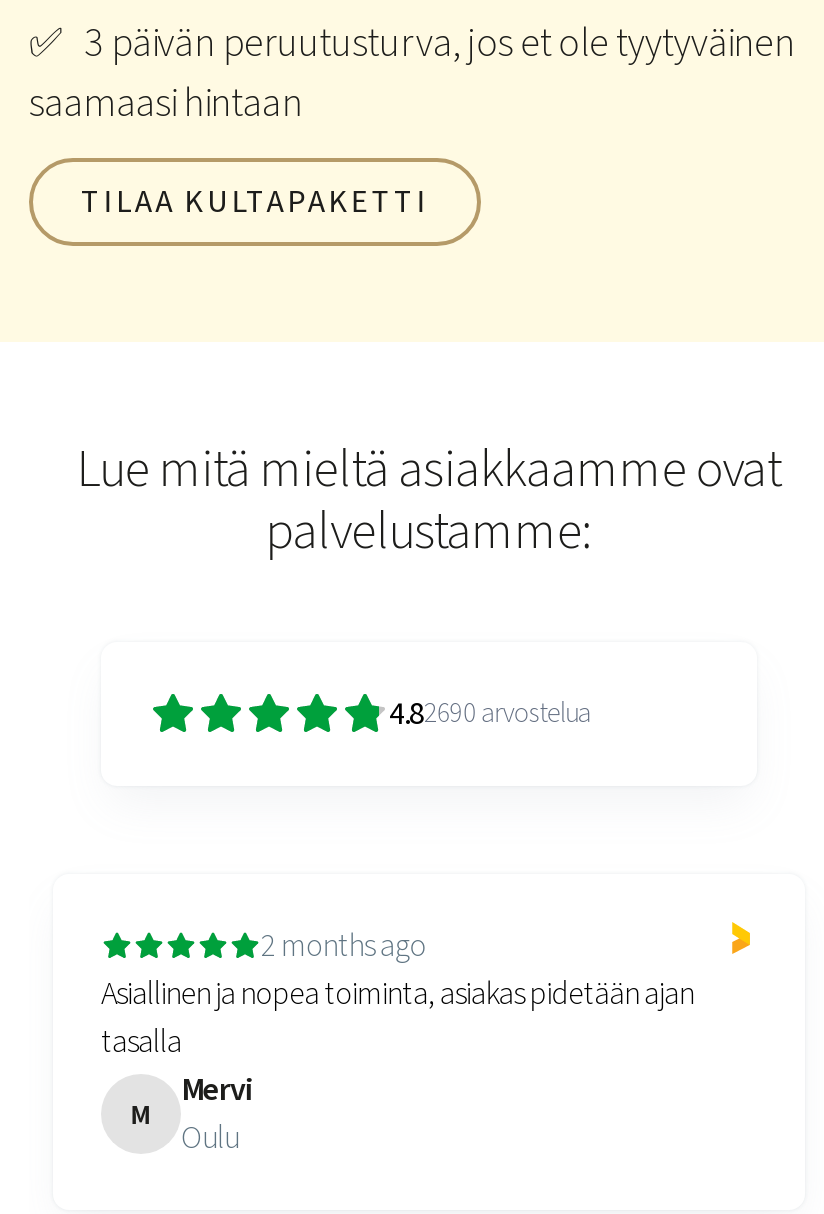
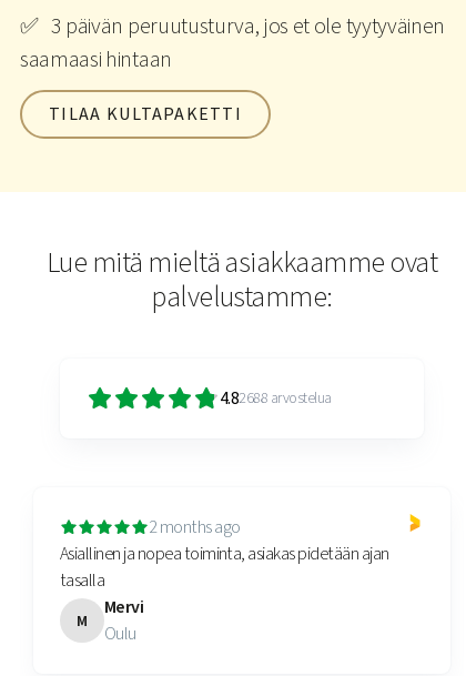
[389,692,590,736] 4.82690 arvostelua -> [220,386,331,411] 4.82688 arvostelua

